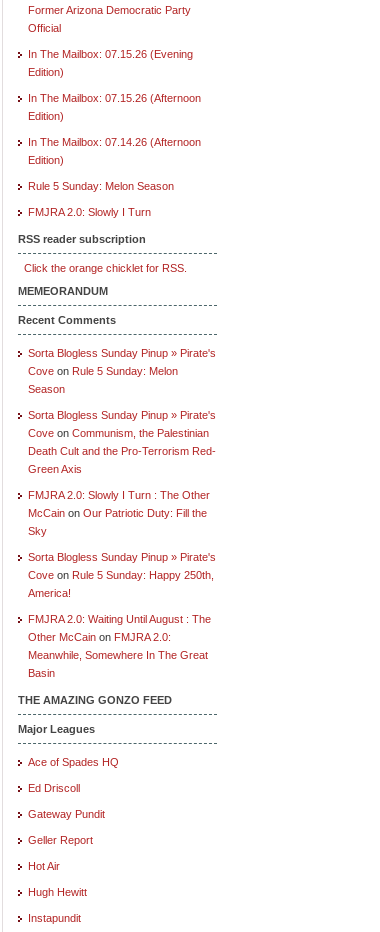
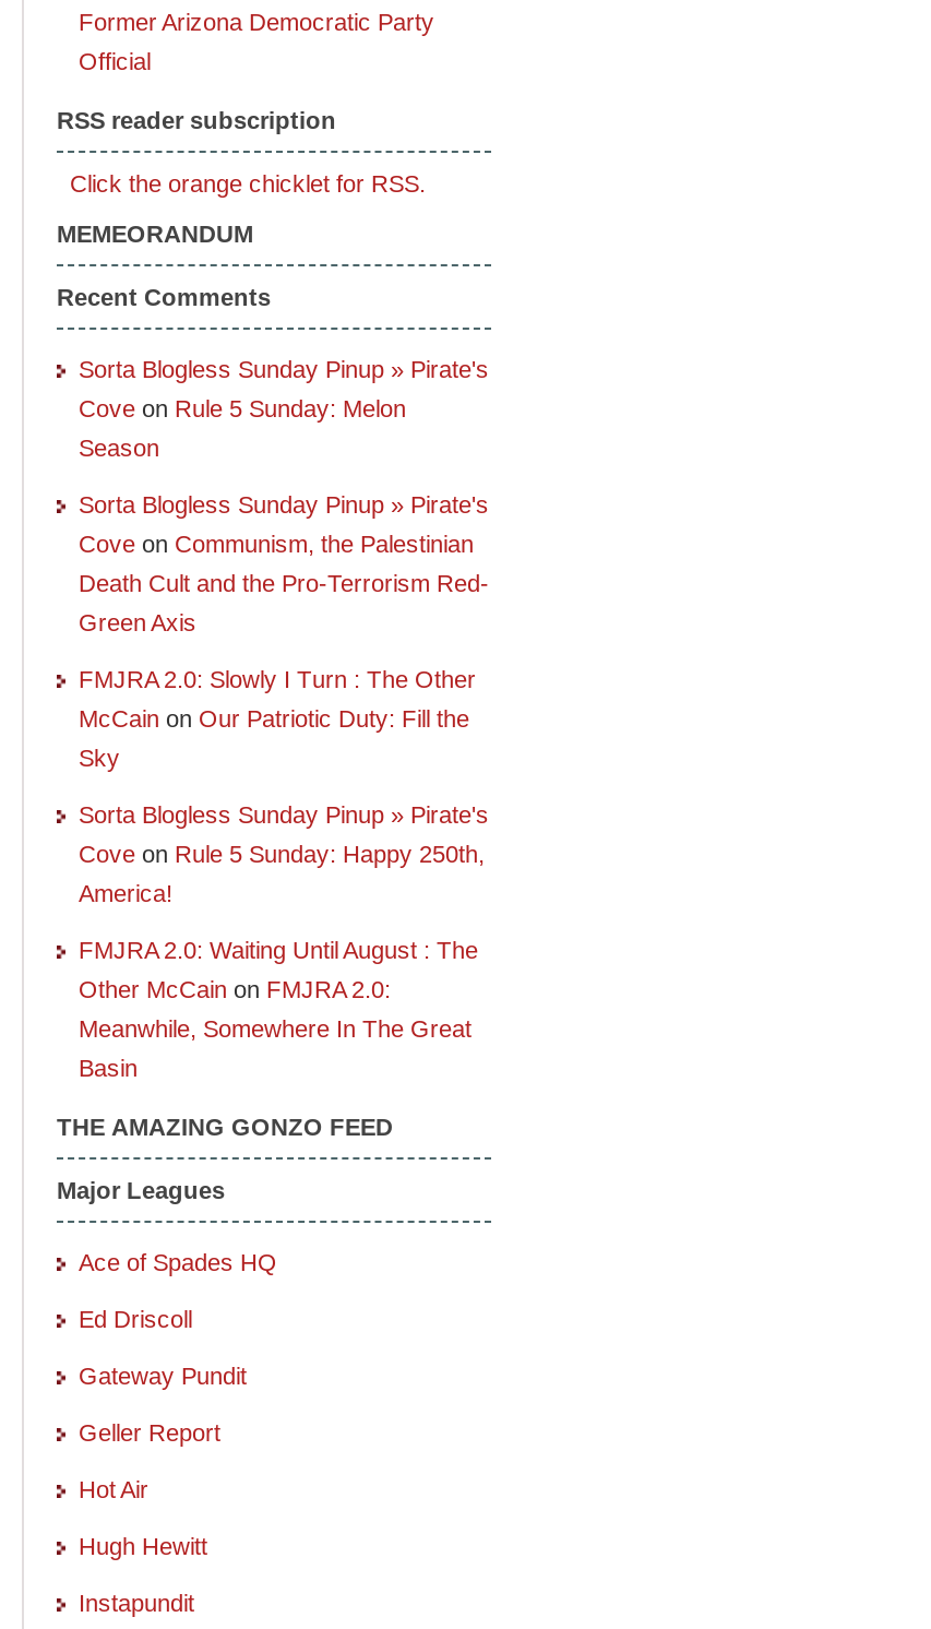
[28,47,201,217] In The Mailbox: 07.15.26 (Evening | Edition) | In The Mailbox: 07.15.26 (Afternoon | Edition) | In The Mailbox: 07.14.26 (Afternoon | Edition) | Rule 5 Sunday: Melon Season | FMJRA 2.0: Slowly I Turn -> none

